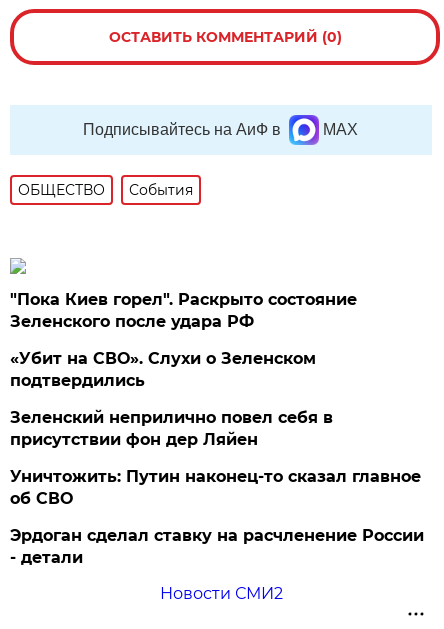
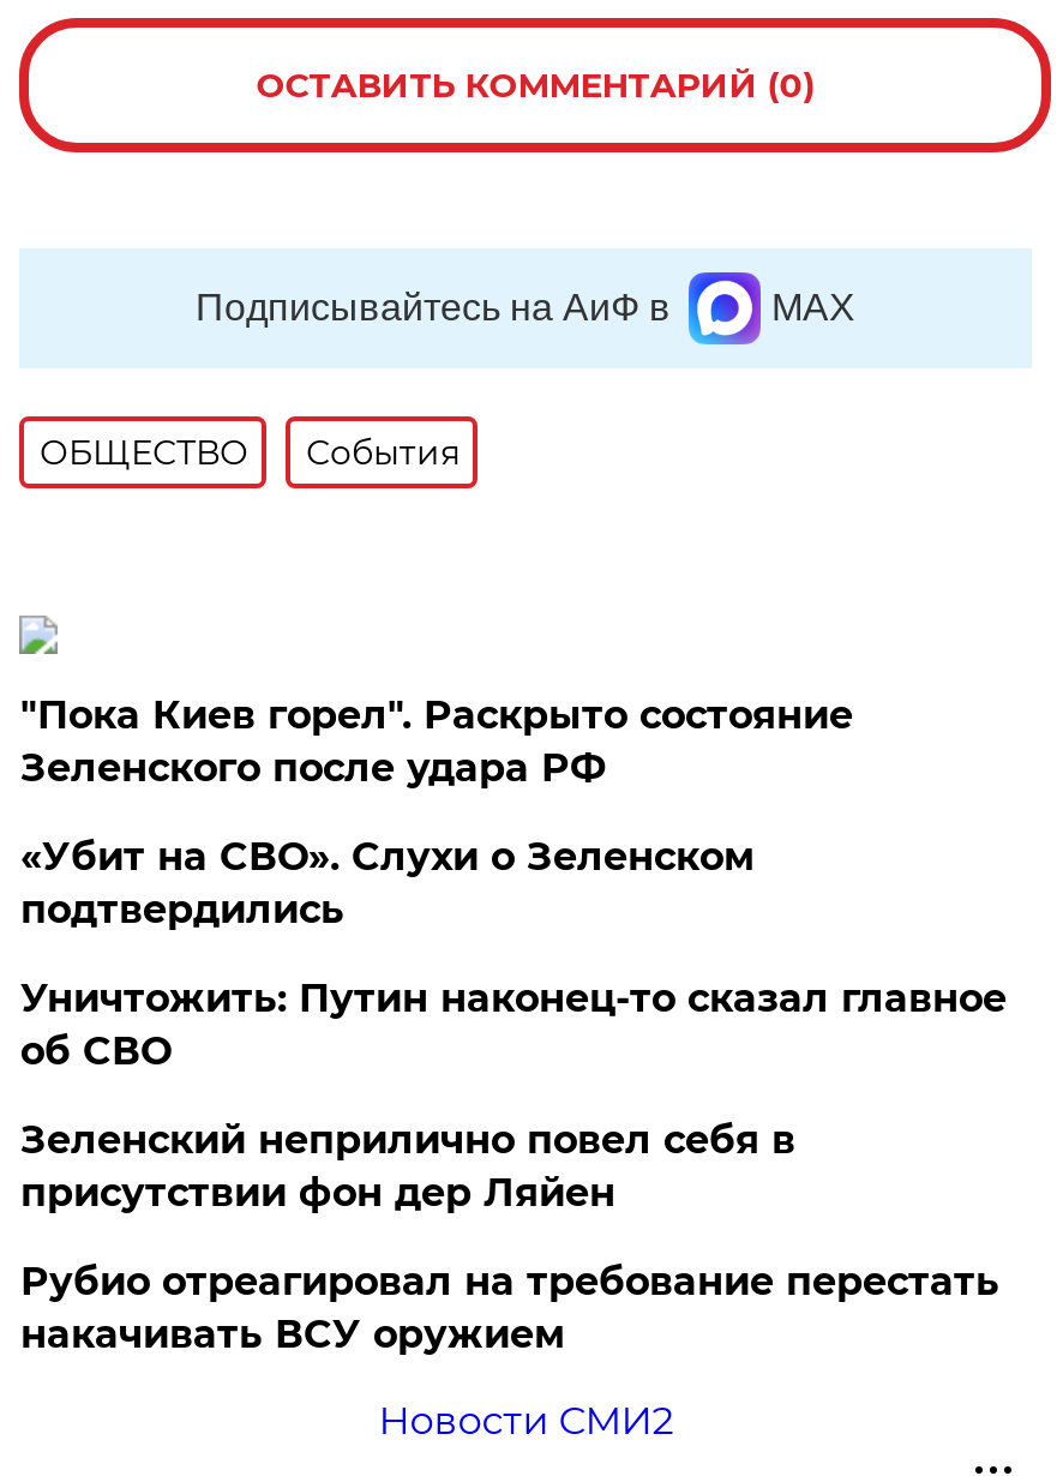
moved [10,408,333,449] -> [20,1117,795,1216]: Зеленский неприлично повел cебя в | присутствии фон дер Ляйен
moved [10,467,421,508] -> [20,976,1006,1074]: Уничтожить: Путин наконец-то сказал главное | об СВО
[10,526,424,567] Эрдоган сделал ставку на расчленение России | - детали -> [20,1259,999,1357] Рубио отреагировал на требование перестать | накачивать ВСУ оружием

